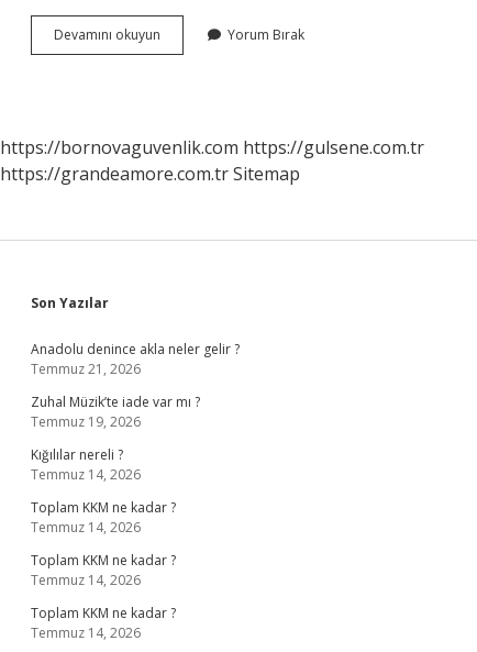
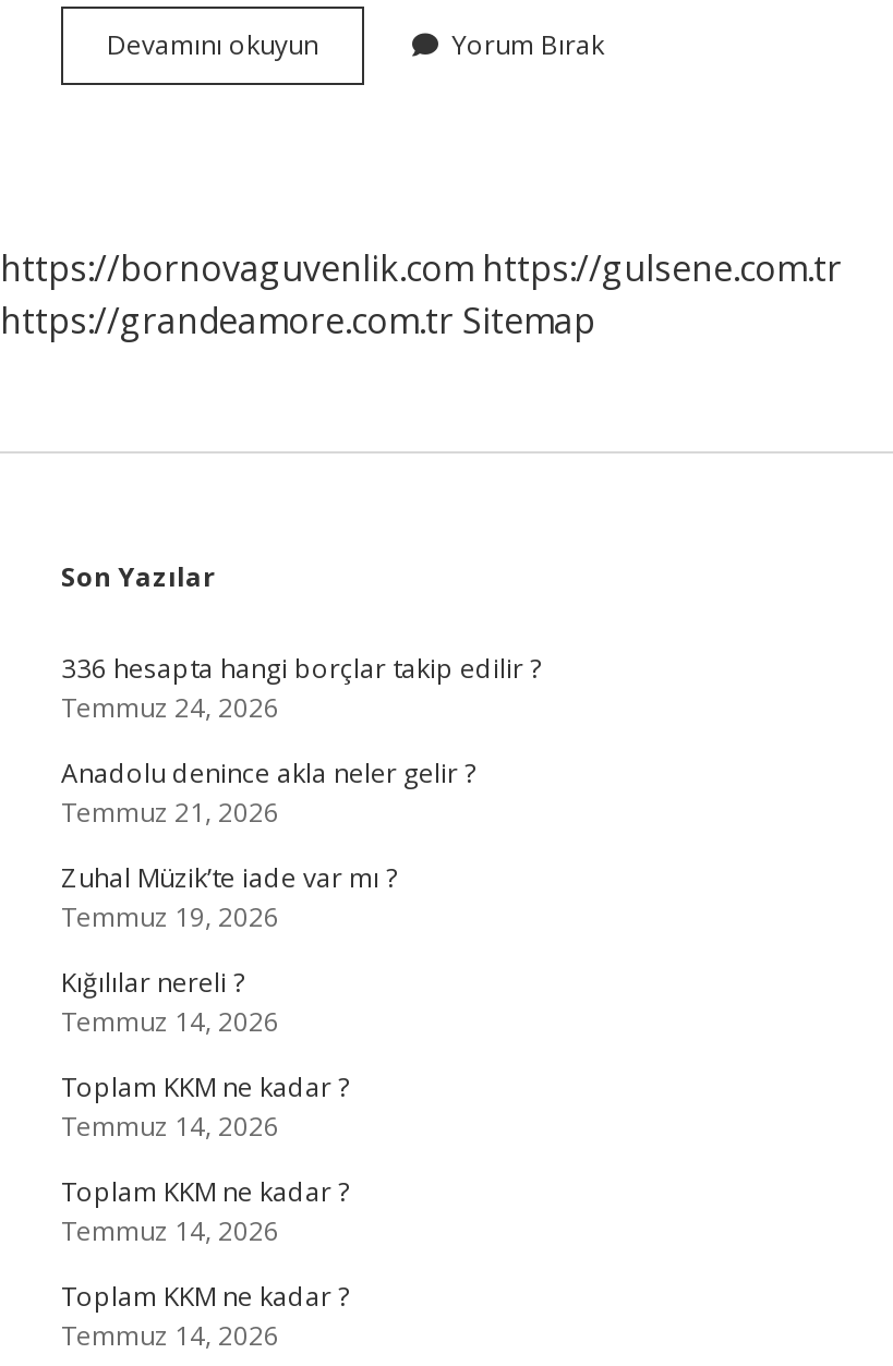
none -> [61,650,541,726] 336 hesapta hangi borçlar takip edilir ? | Temmuz 24, 2026

